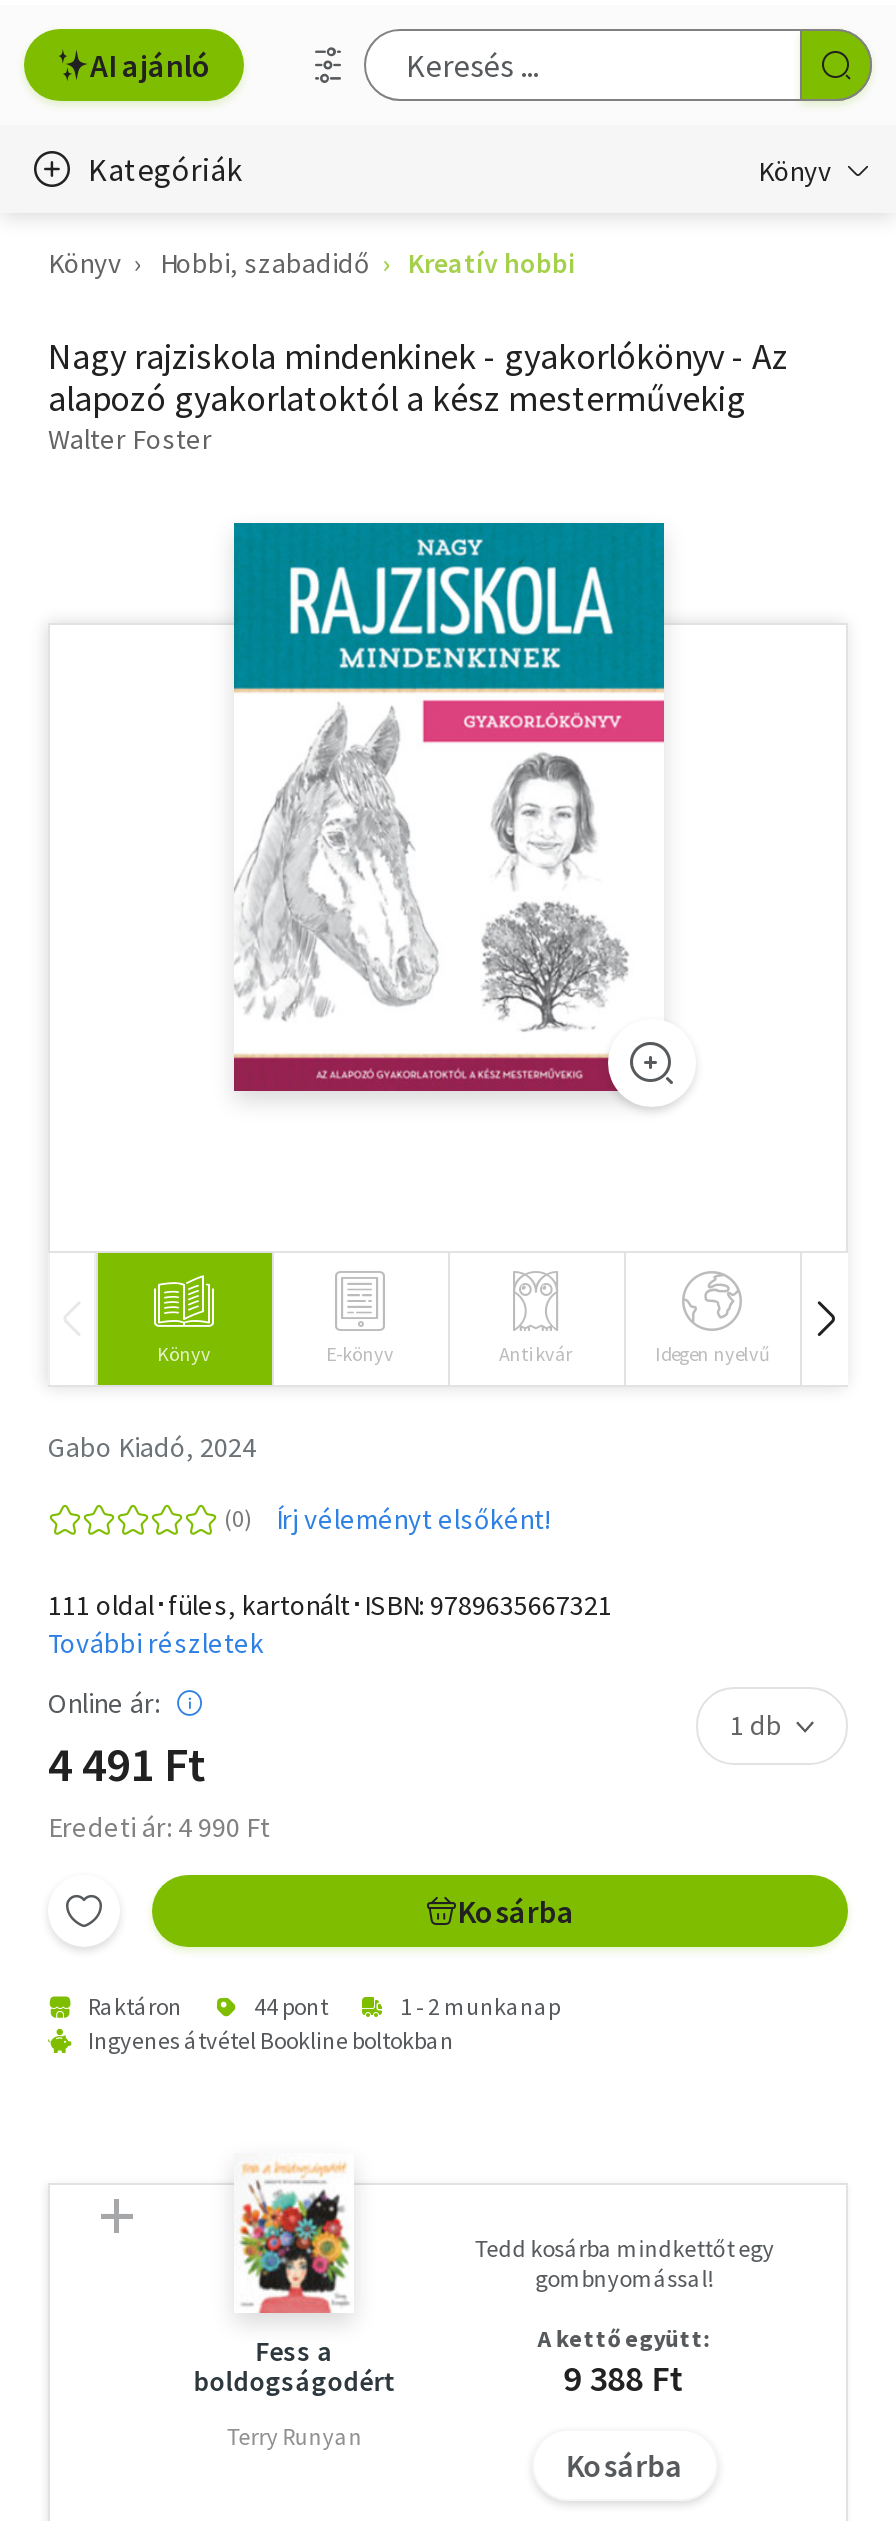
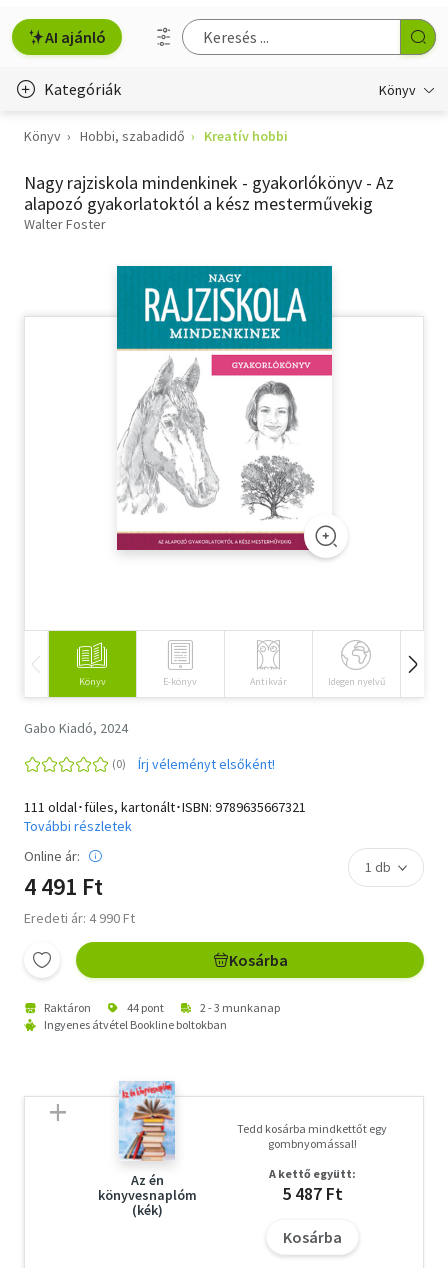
[400,1992,560,2022] 1 - 2 munkanap -> [200,1000,280,1015] 2 - 3 munkanap
[194,2153,396,2452] [image] | Fess a | boldogságodért | Terry Runyan -> [98,1080,197,1219] [image] | Az én | könyvesnaplóm | (kék)
[564,2356,686,2402] 9 388 Ft -> [282,1182,343,1205] 5 487 Ft

